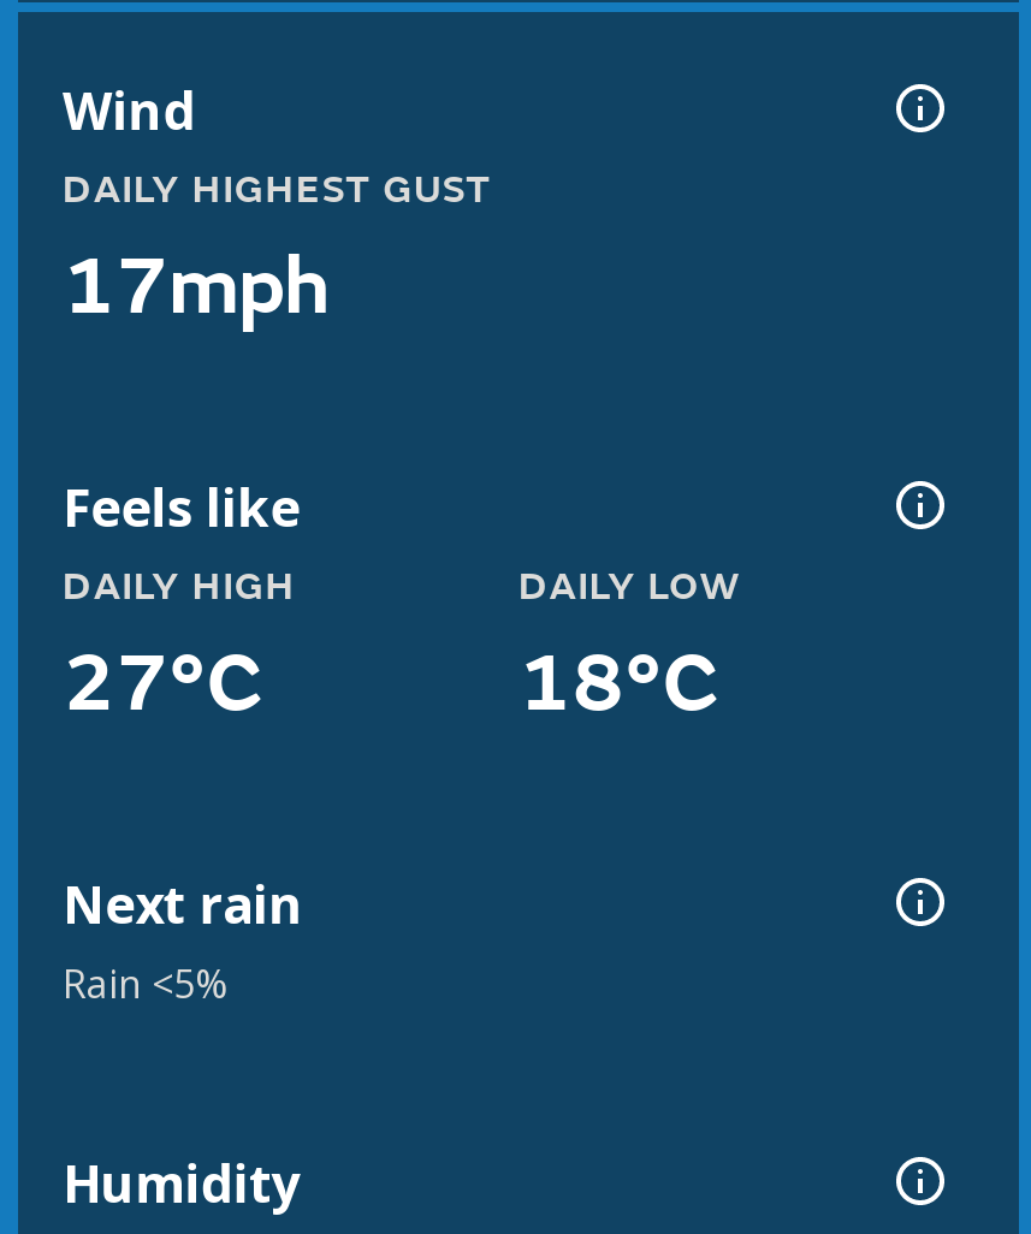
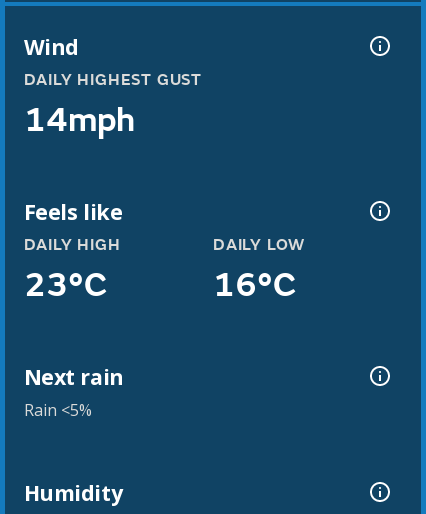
[63,236,330,337] 17mph -> [23,99,134,141] 14mph
[63,633,262,734] 27°C -> [23,264,106,306] 23°C
[519,633,718,734] 18°C -> [213,264,296,306] 16°C

